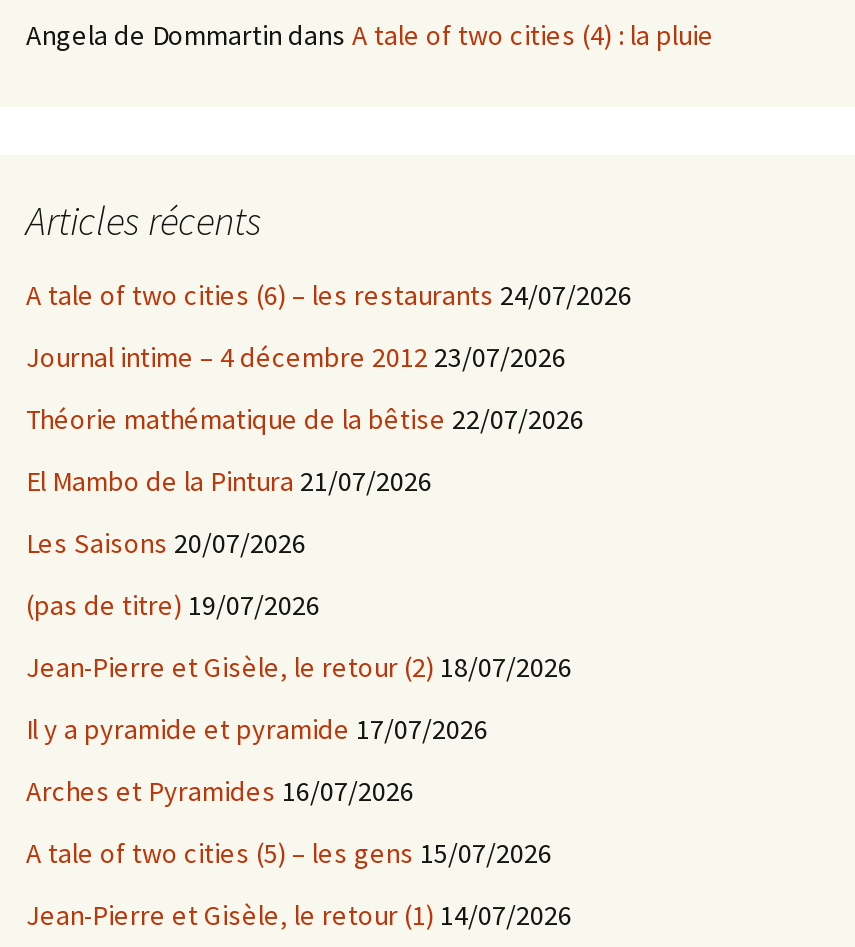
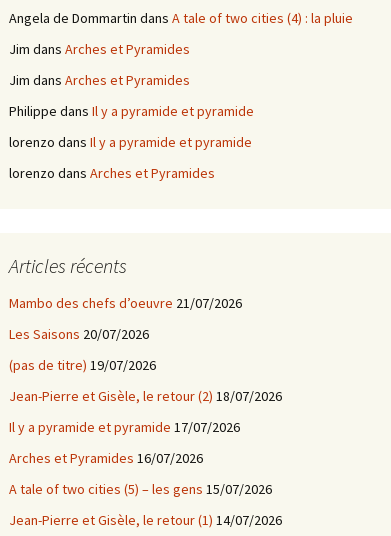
none -> [9,40,254,182] Jim dans Arches et Pyramides | Jim dans Arches et Pyramides | Philippe dans Il y a pyramide et pyramide | lorenzo dans Il y a pyramide et pyramide | lorenzo dans Arches et Pyramides
moved [26,195,262,245] -> [9,253,127,278]: Articles récents
[26,277,632,499] A tale of two cities (6) – les restaurants 24/07/2026 | Journal intime – 4 décembre 2012 23/07/2026 | Théorie mathématique de la bêtise 22/07/2026 | El Mambo de la Pintura 21/07/2026 -> [9,294,242,312] Mambo des chefs d’oeuvre 21/07/2026

